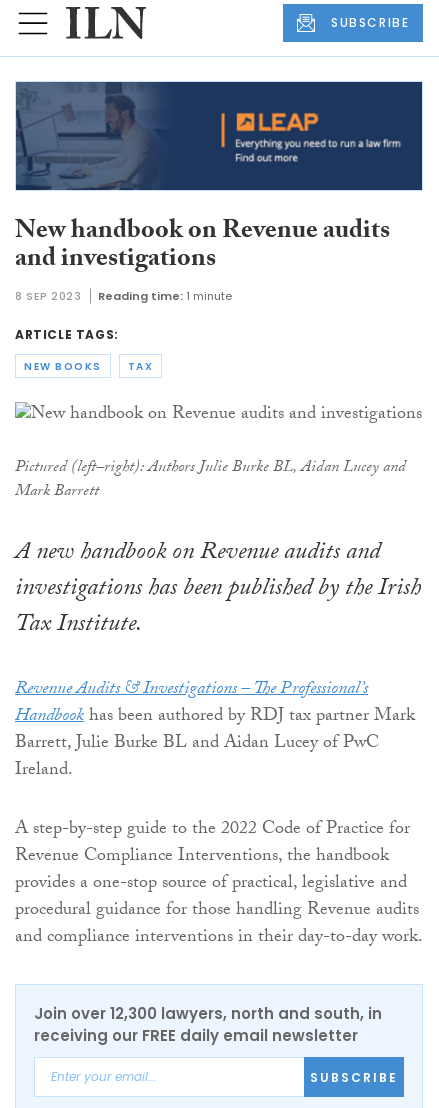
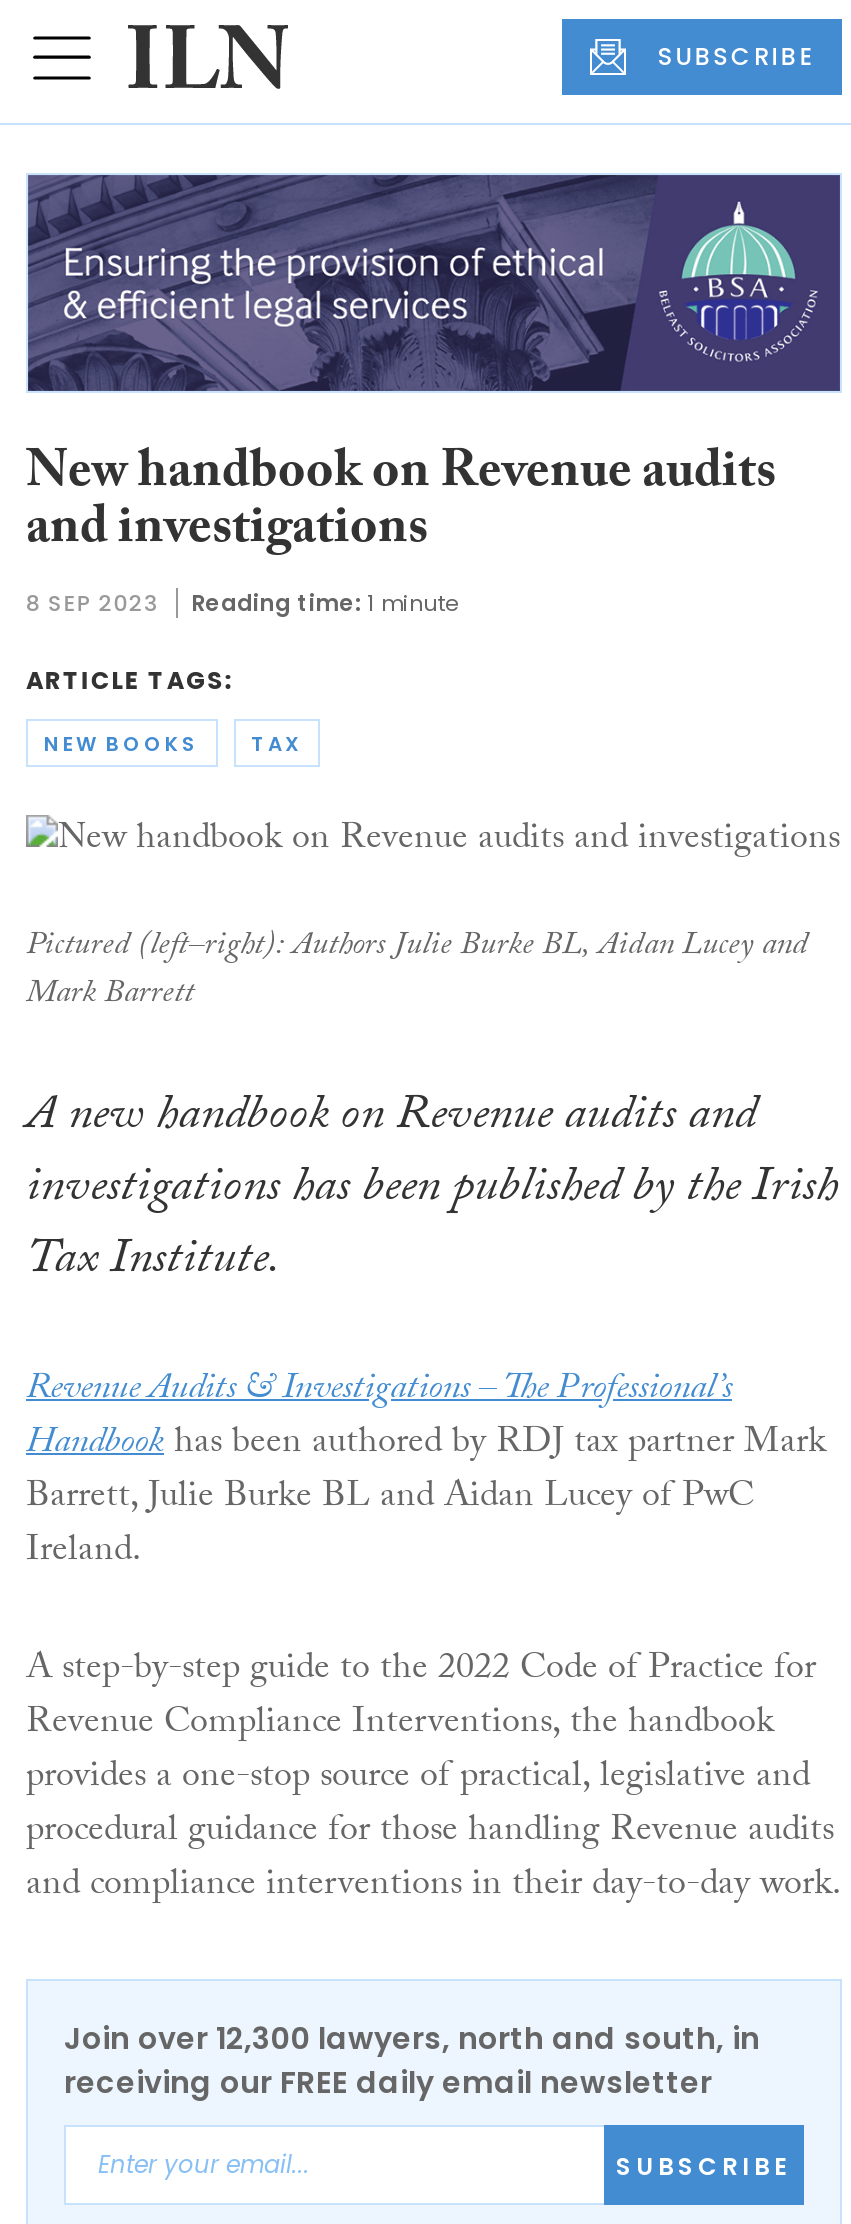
[16,82,420,190] [image] -> [28,175,840,391] [image]

